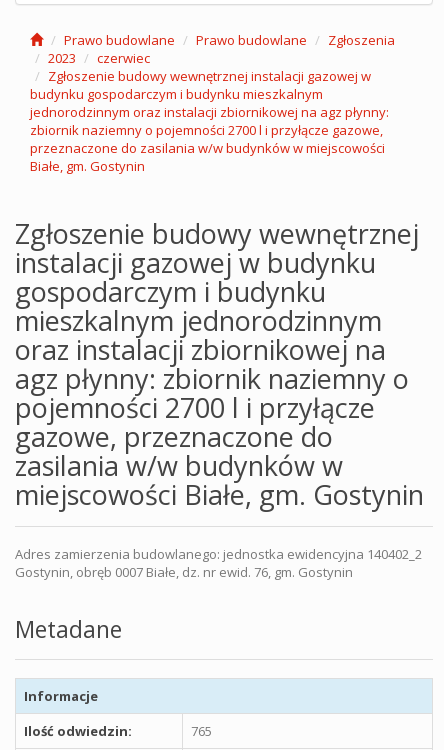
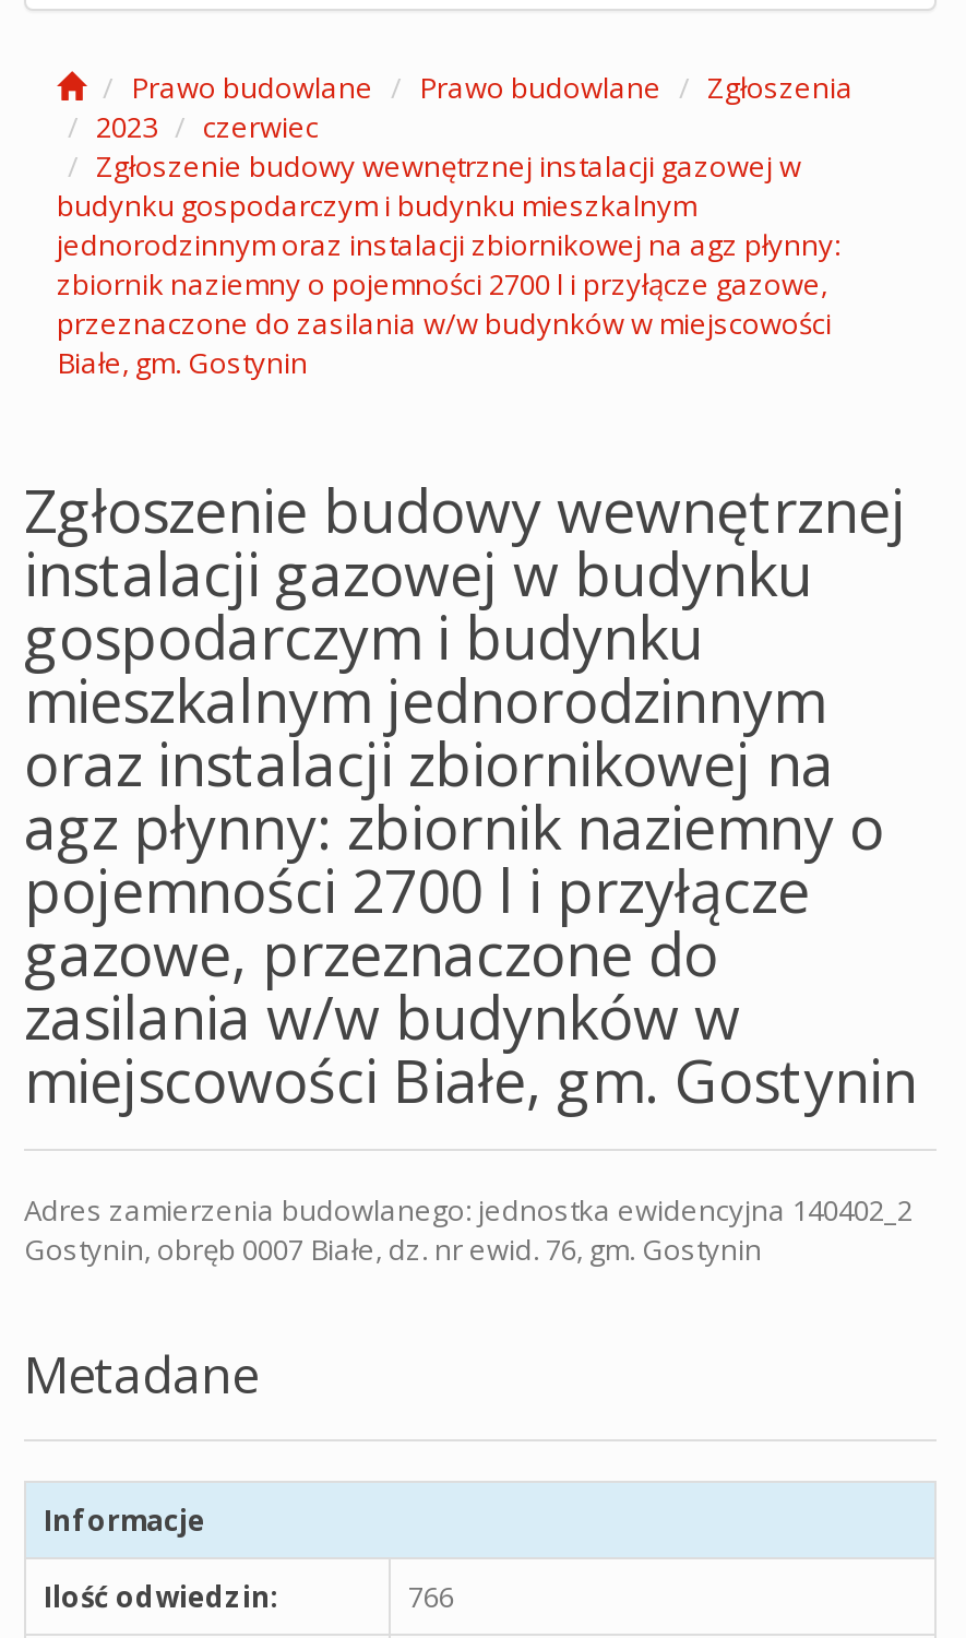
[191,722,212,740] 765 -> [408,1577,454,1616] 766

